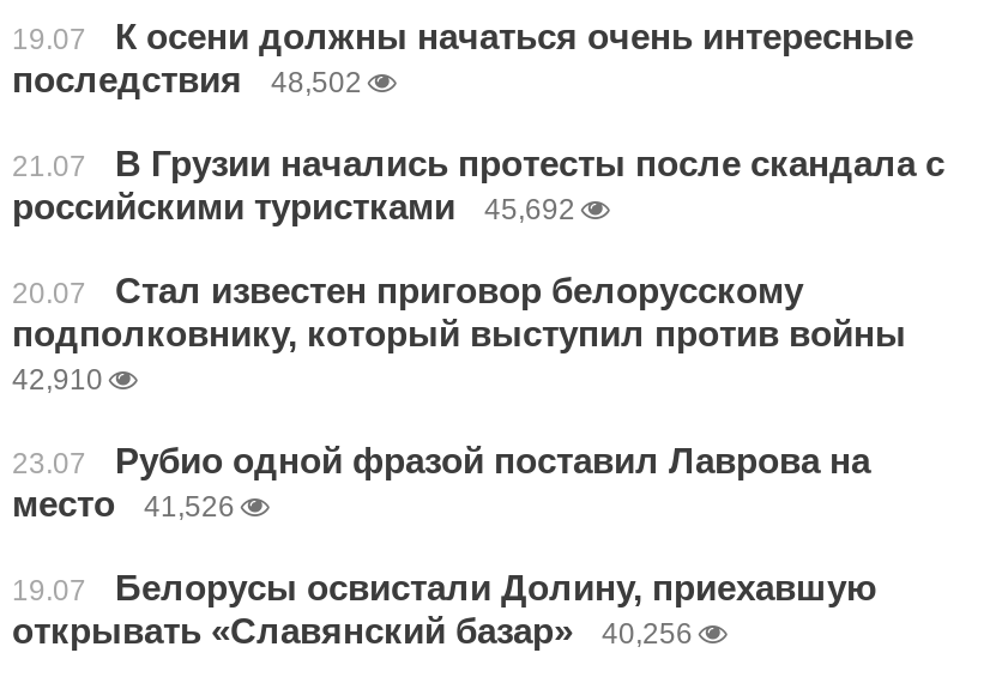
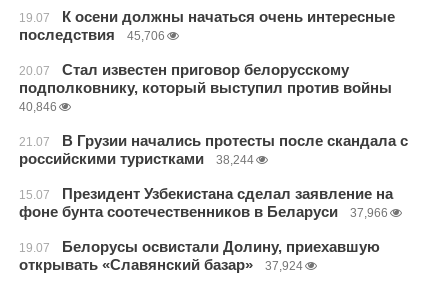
[271,66,575,226] 48,502 | 45,692 -> [127,29,165,43] 45,706
moved [12,143,944,226] -> [19,132,408,167]: 21.07 | В Грузии начались протесты после скандала с | российскими туристками
moved [12,270,906,353] -> [19,61,392,96]: 20.07 | Стал известен приговор белорусскому | подполковнику, который выступил против войны
[12,363,870,524] 42,910 | 23.07 | Рубио одной фразой поставил Лаврова на | место | 41,526 -> [19,100,393,220] 40,846 | 38,244 | 15.07 | Президент Узбекистана сделал заявление на | фоне бунта соотечественников в Беларуси | 37,966
[12,610,693,651] открывать «Славянский базар» 40,256 -> [19,256,303,273] открывать «Славянский базар» 37,924

